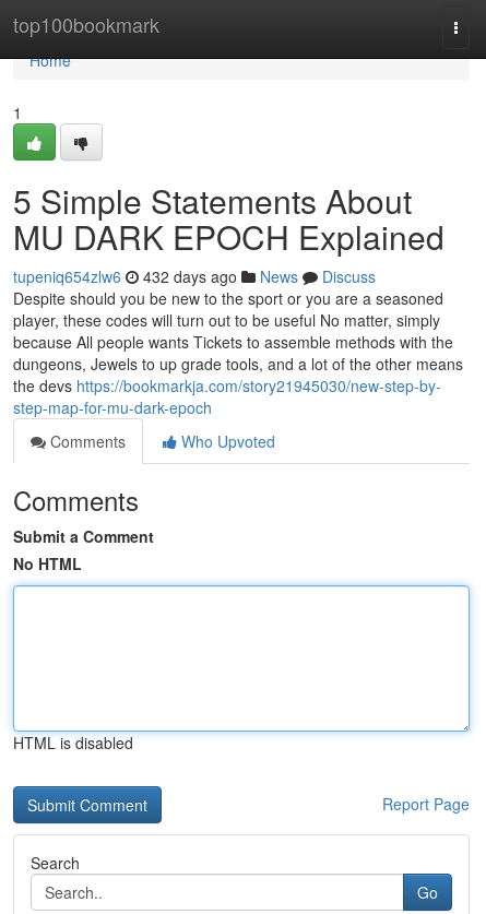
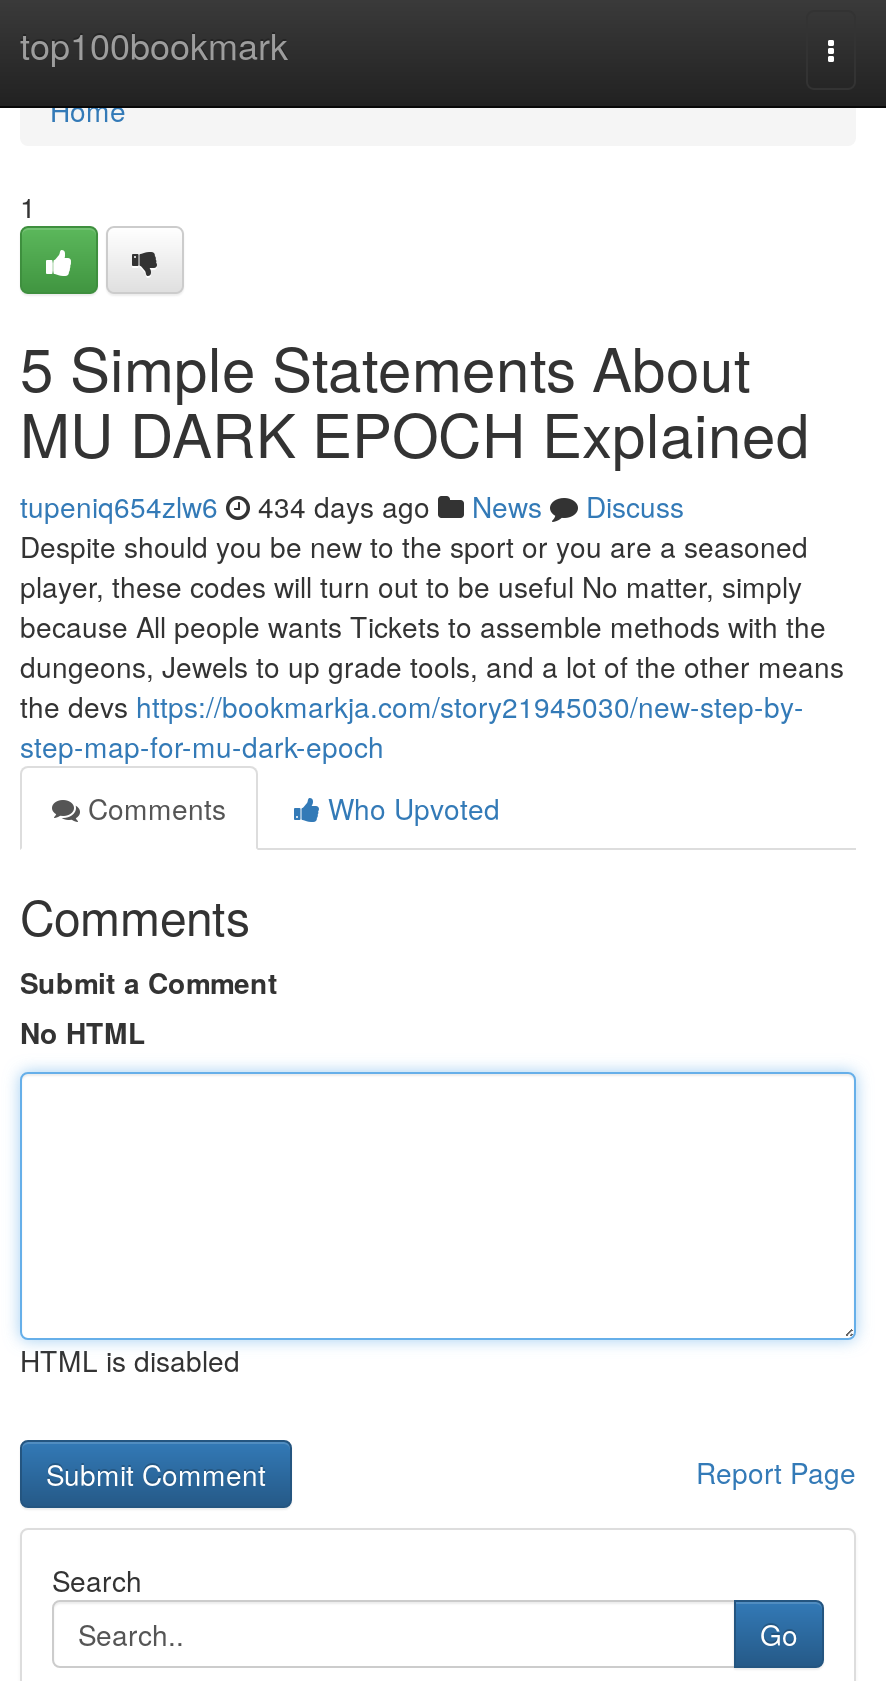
[13,265,376,287] tupeniq654zlw6 432 days ago News Discuss -> [20,486,684,526] tupeniq654zlw6 434 days ago News Discuss

